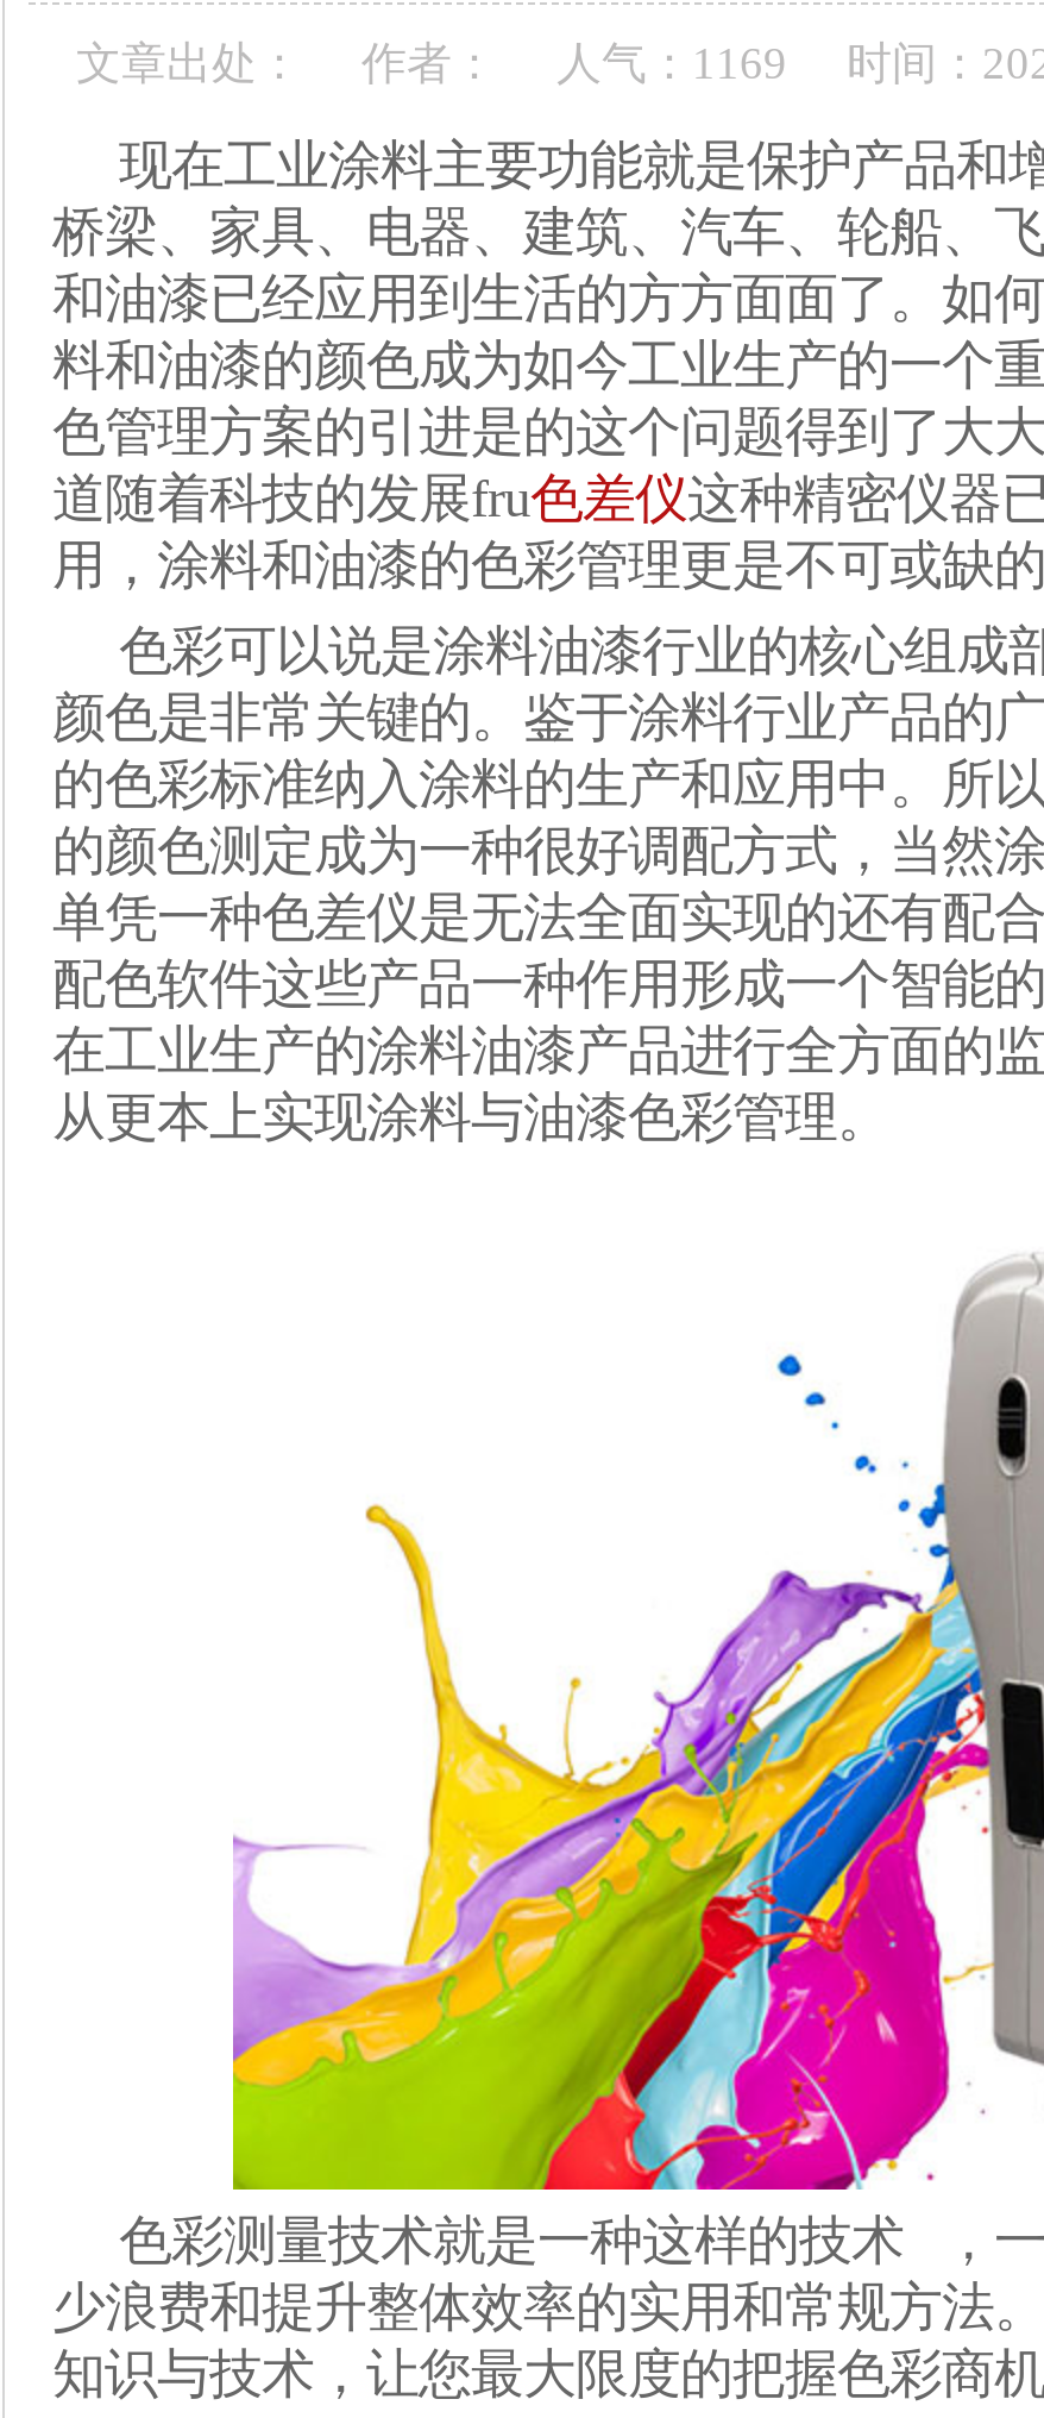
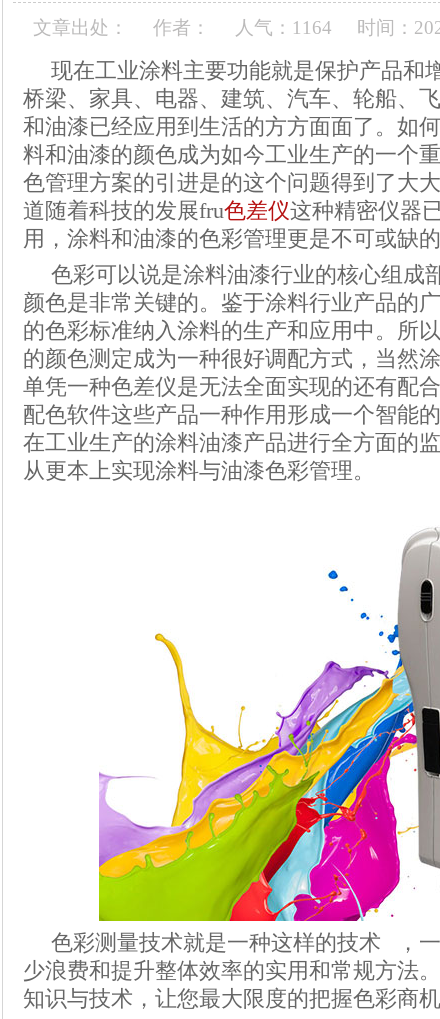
[556,38,787,88] 人气：1169 -> [235,17,332,38] 人气：1164

